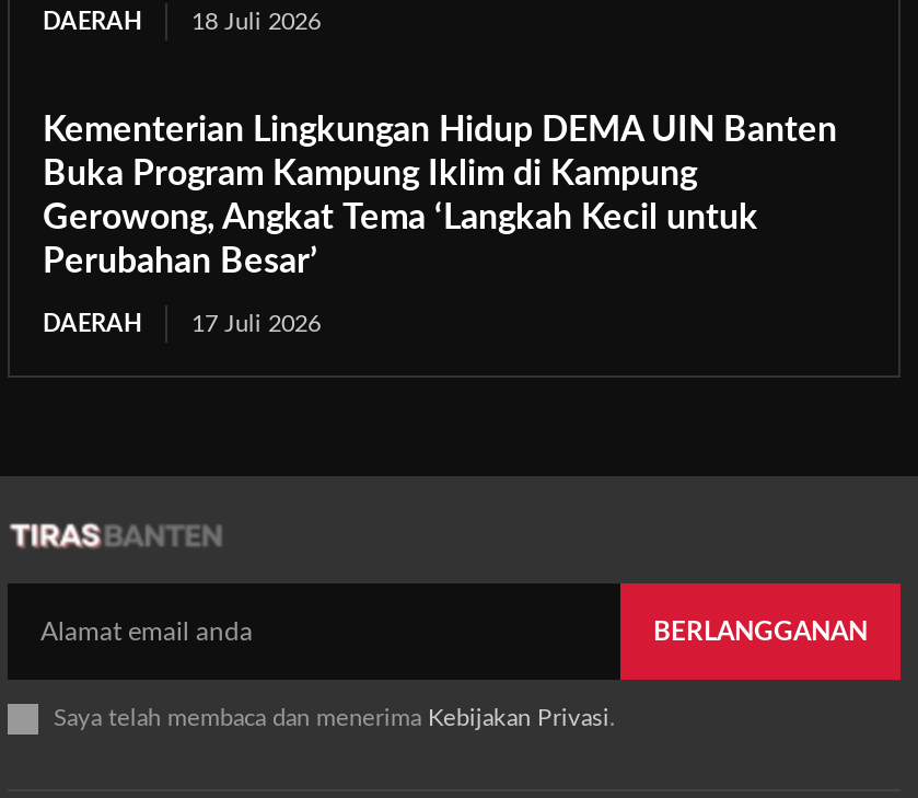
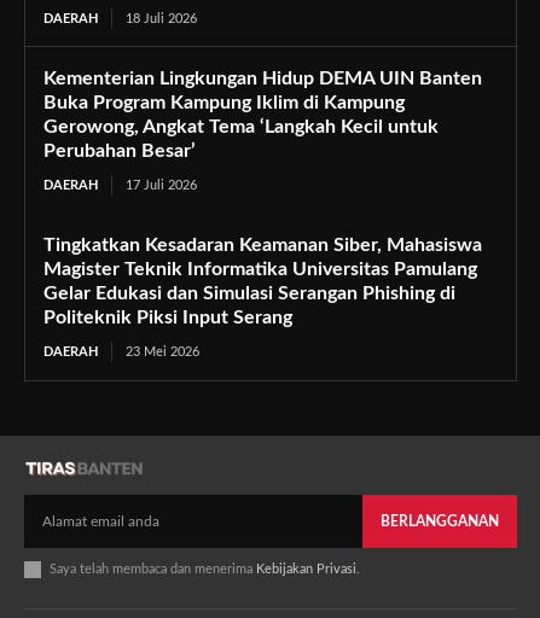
none -> [43,235,482,359] Tingkatkan Kesadaran Keamanan Siber, Mahasiswa | Magister Teknik Informatika Universitas Pamulang | Gelar Edukasi dan Simulasi Serangan Phishing di | Politeknik Piksi Input Serang | DAERAH | 23 Mei 2026

